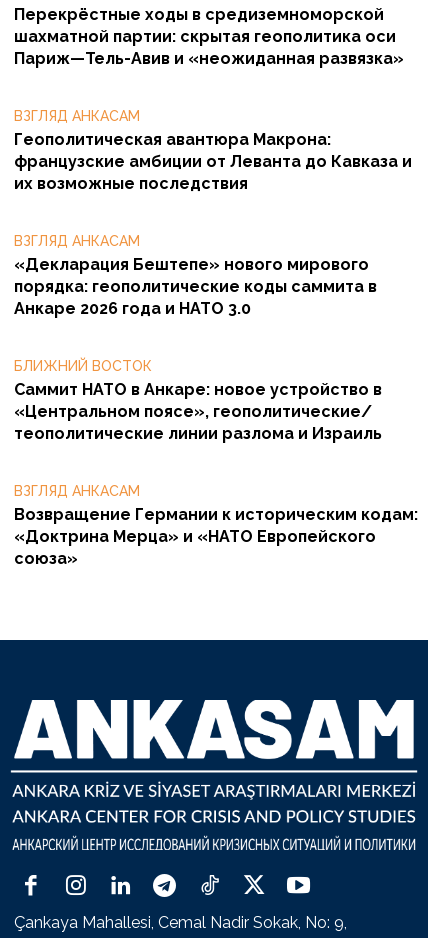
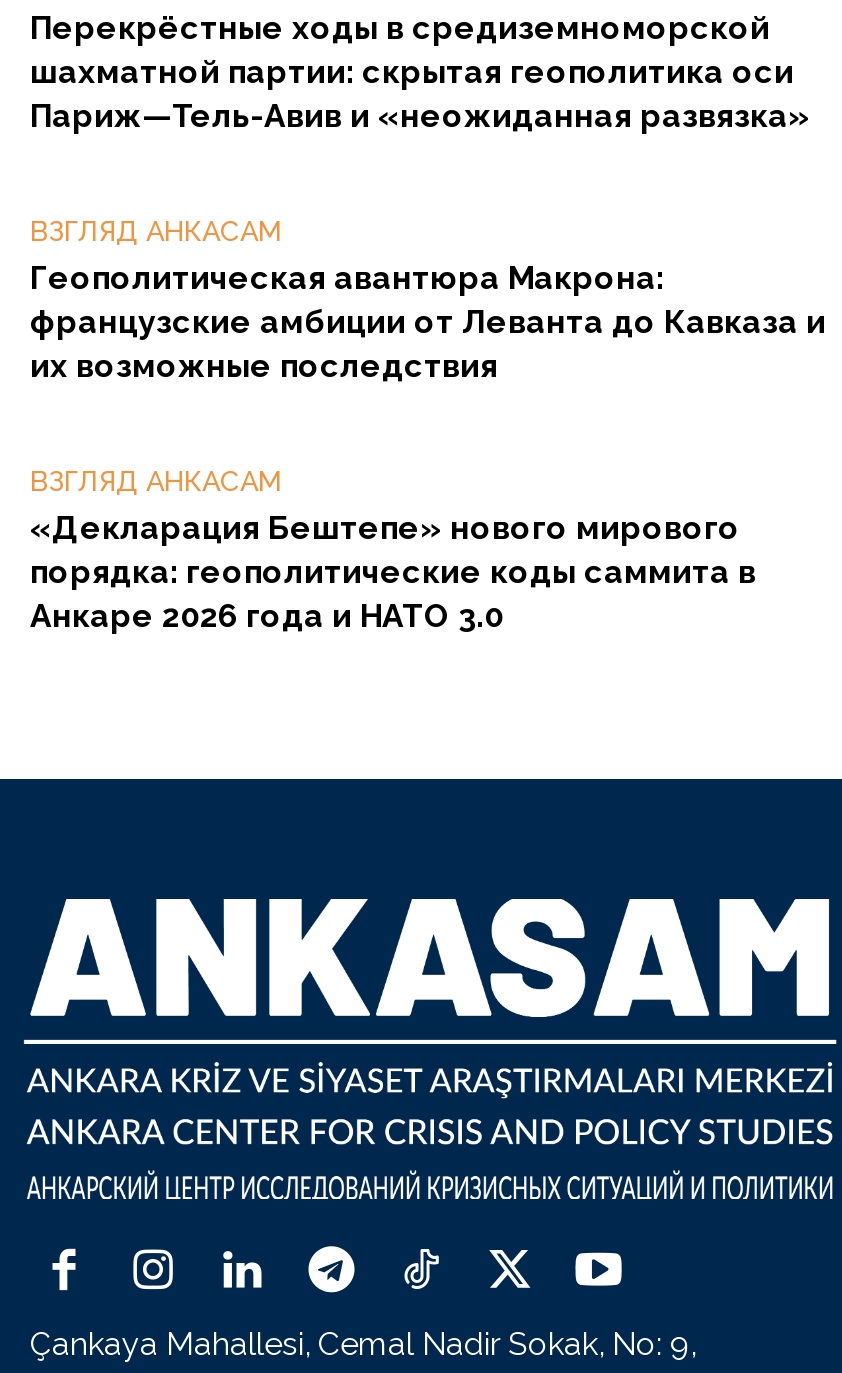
[14,358,418,568] БЛИЖНИЙ ВОСТОК | Саммит НАТО в Анкаре: новое устройство в | «Центральном поясе», геополитические/ | теополитические линии разлома и Израиль | ВЗГЛЯД АНКАСАМ | Возвращение Германии к историческим кодам: | «Доктрина Мерца» и «НАТО Европейского | союза» -> none

